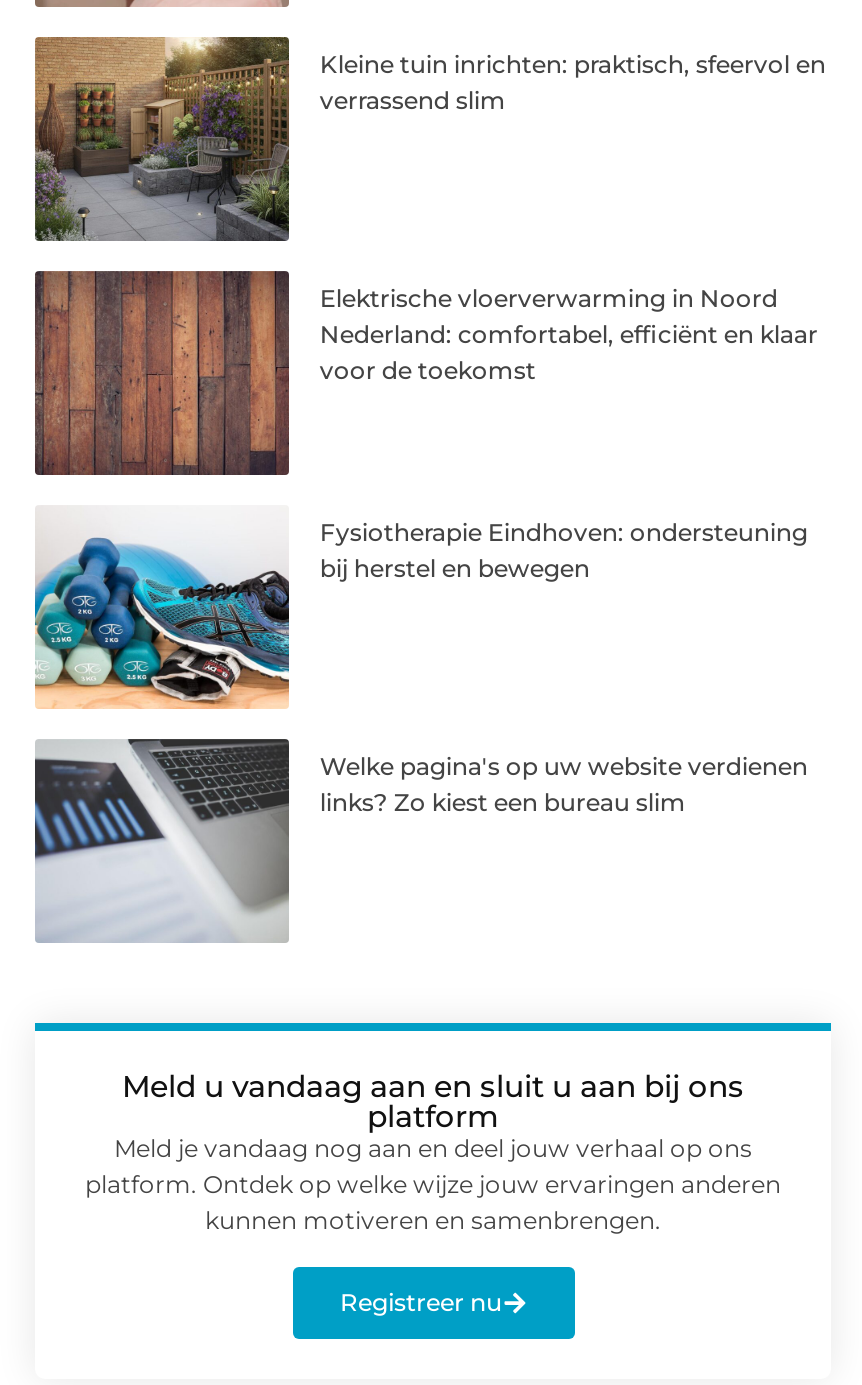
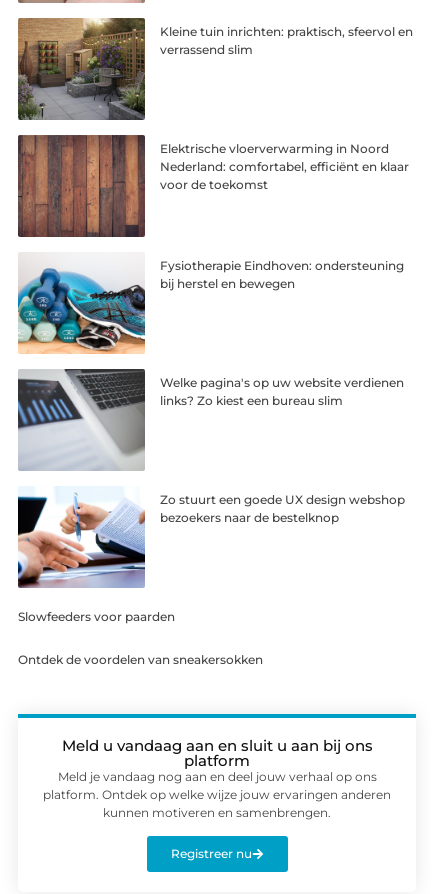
none -> [17,492,405,589] [image] | Zo stuurt een goede UX design webshop | bezoekers naar de bestelknop
none -> [18,609,263,667] Slowfeeders voor paarden | Ontdek de voordelen van sneakersokken

